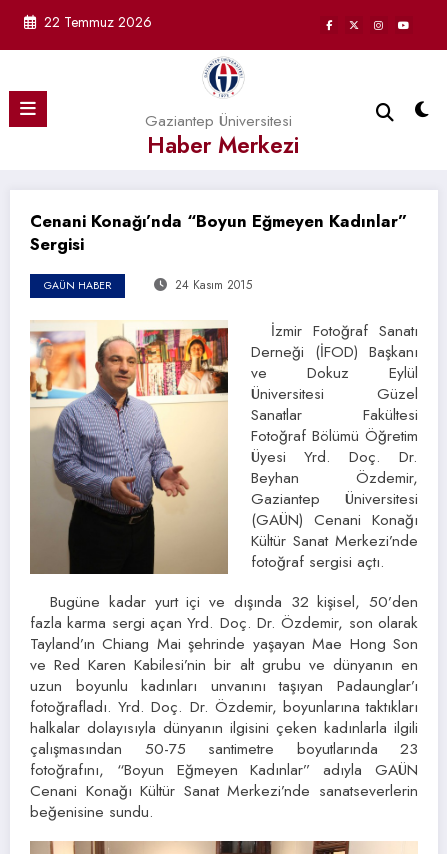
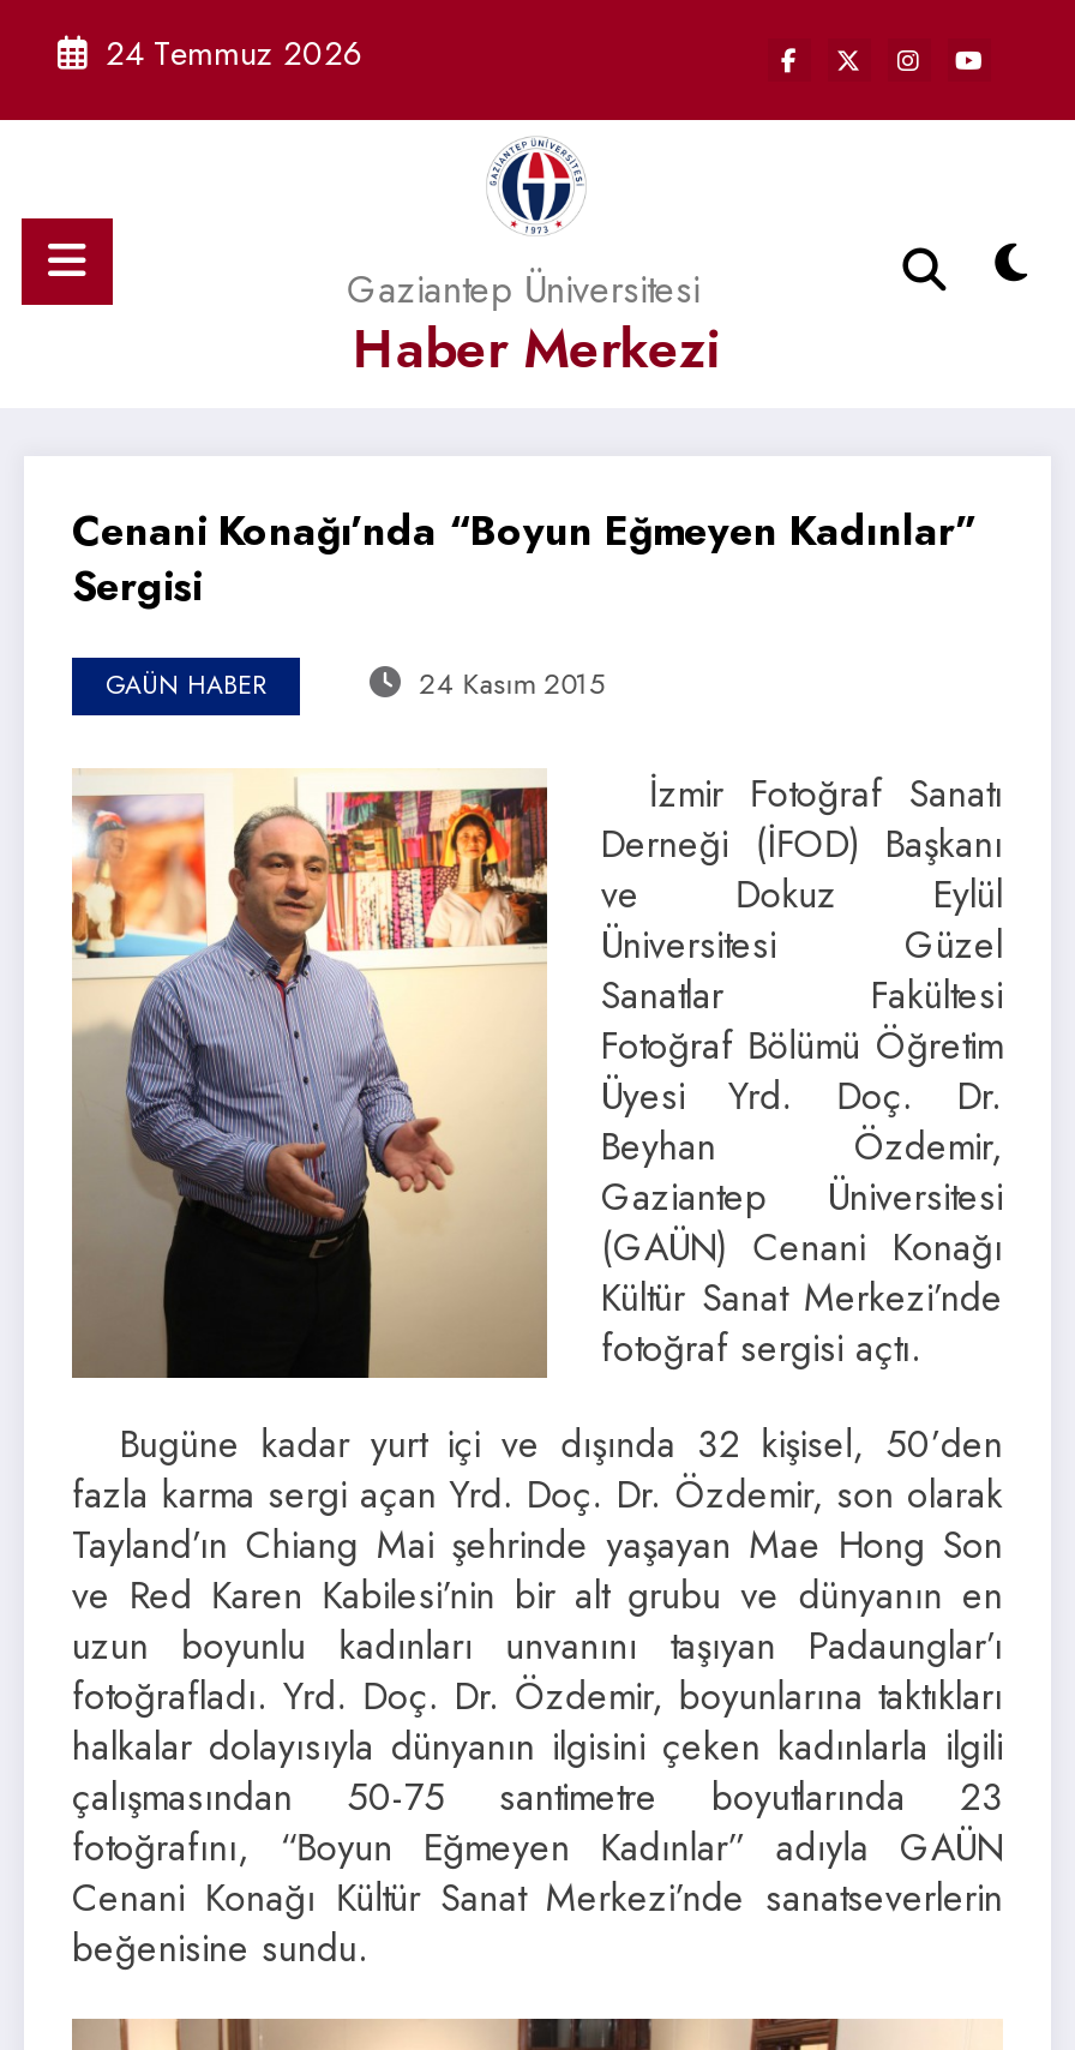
[44,12,152,32] 22 Temmuz 2026 -> [106,29,365,77] 24 Temmuz 2026

